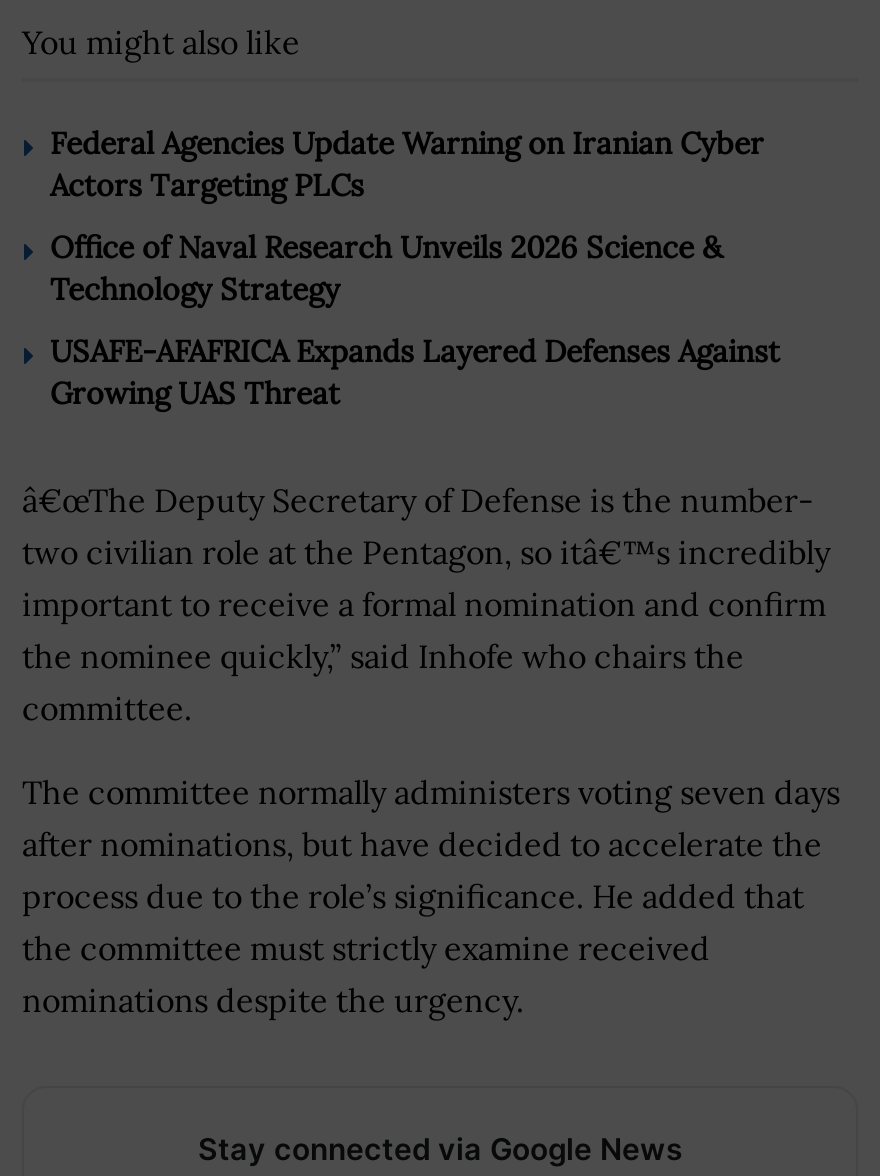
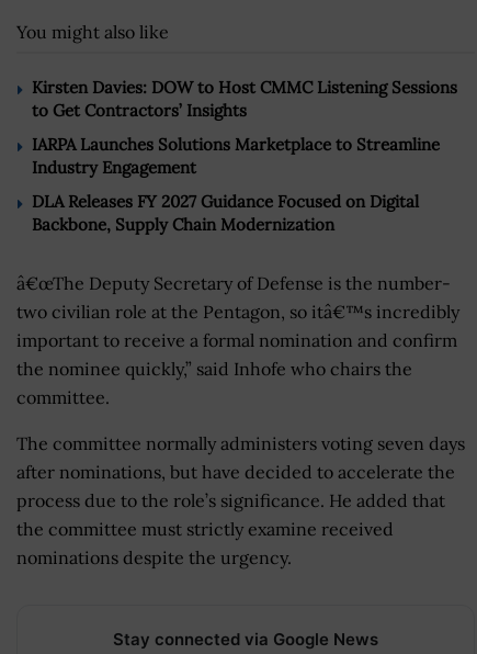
[50,125,764,205] Federal Agencies Update Warning on Iranian Cyber | Actors Targeting PLCs -> [32,77,457,121] Kirsten Davies: DOW to Host CMMC Listening Sessions | to Get Contractors’ Insights
[50,229,722,309] Office of Naval Research Unveils 2026 Science & | Technology Strategy -> [32,134,440,178] IARPA Launches Solutions Marketplace to Streamline | Industry Engagement
[50,333,780,413] USAFE-AFAFRICA Expands Layered Defenses Against | Growing UAS Threat -> [32,191,419,235] DLA Releases FY 2027 Guidance Focused on Digital | Backbone, Supply Chain Modernization

